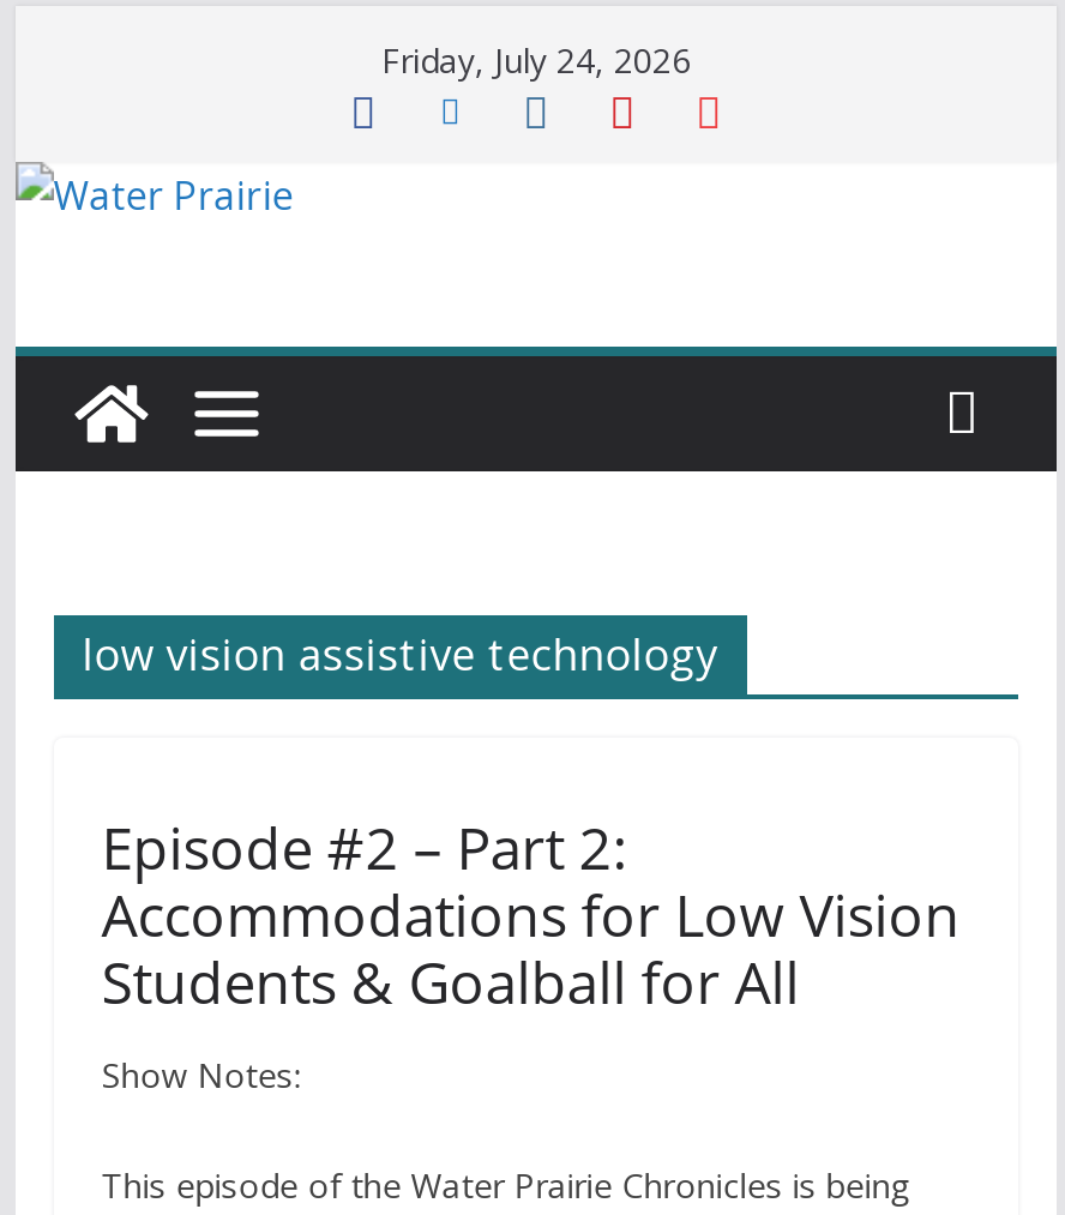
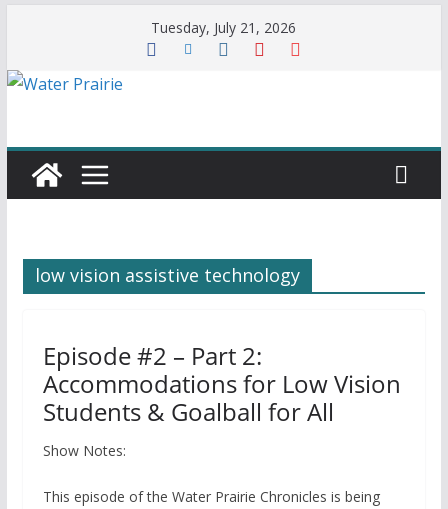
[381,37,691,83] Friday, July 24, 2026 -> [151,18,296,37] Tuesday, July 21, 2026

